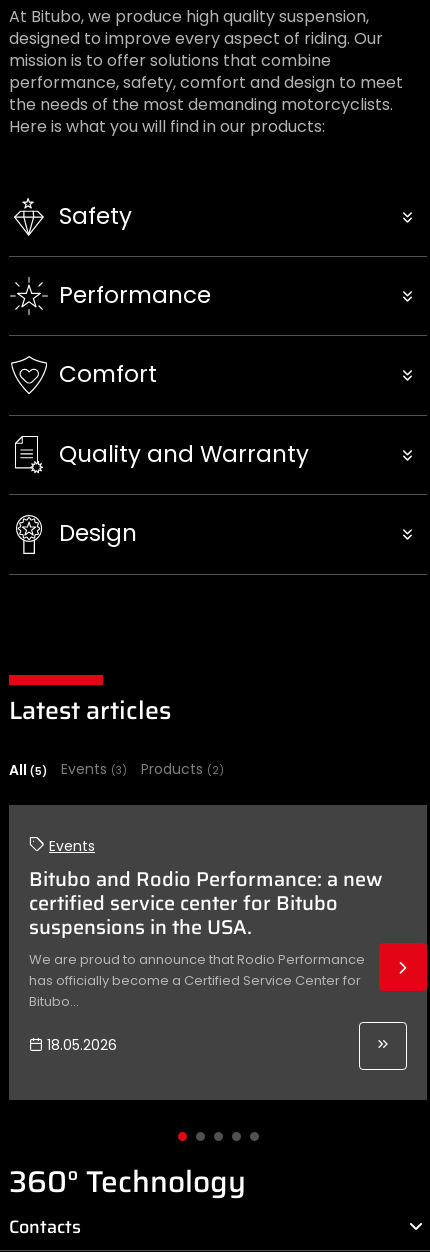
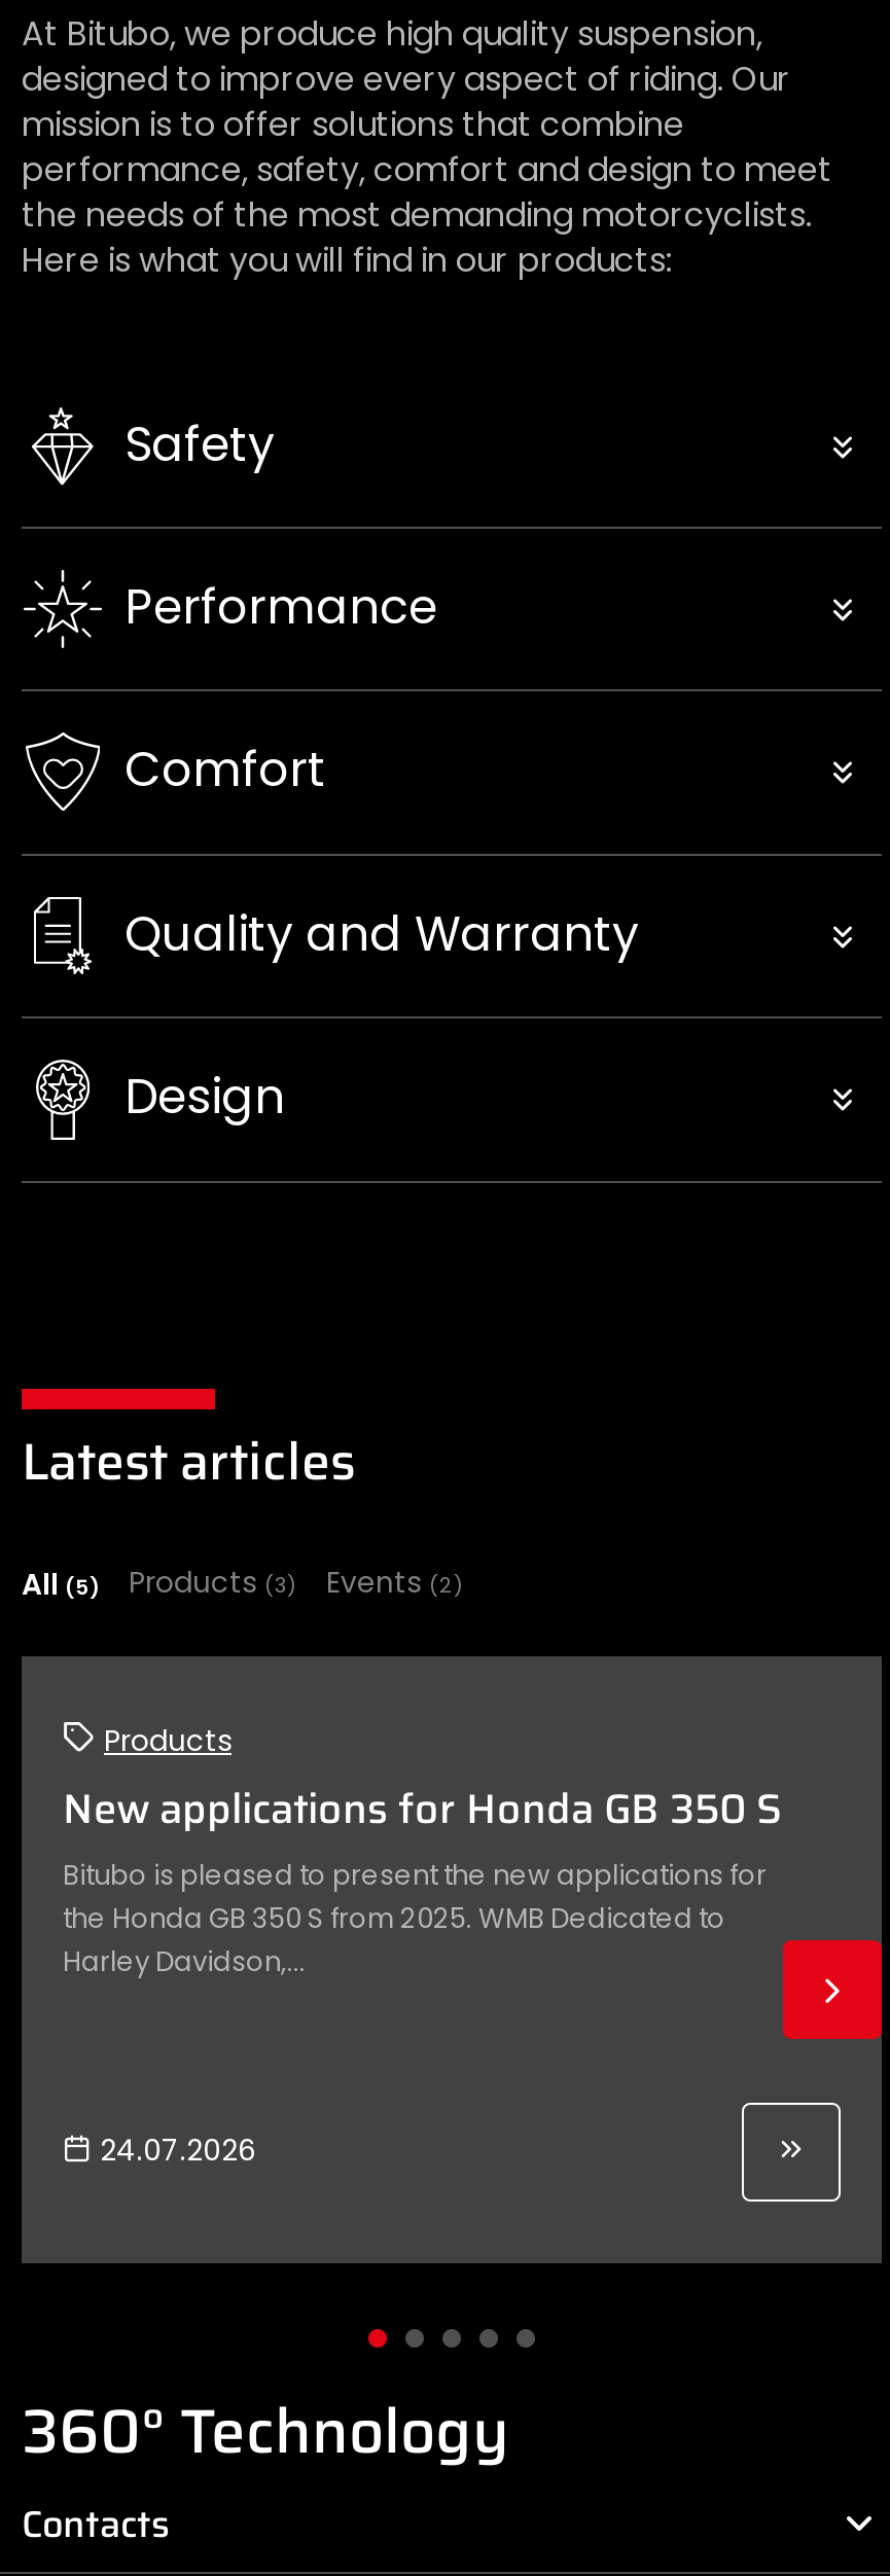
[61,761,224,778] Events (3) | Products (2) -> [129,1565,464,1600] Products (3) | Events (2)
[49,838,95,855] Events -> [104,1723,232,1758] Products
[29,868,382,938] Bitubo and Rodio Performance: a new | certified service center for Bitubo | suspensions in the USA. -> [63,1785,781,1830] New applications for Honda GB 350 S
[29,951,365,1010] We are proud to announce that Rodio Performance | has officially become a Certified Service Center for | Bitubo... -> [63,1857,767,1978] Bitubo is pleased to present the new applications for | the Honda GB 350 S from 2025. WMB Dedicated to | Harley Davidson,...
[43,1037,117,1054] 18.05.2026 -> [92,2133,256,2168] 24.07.2026

